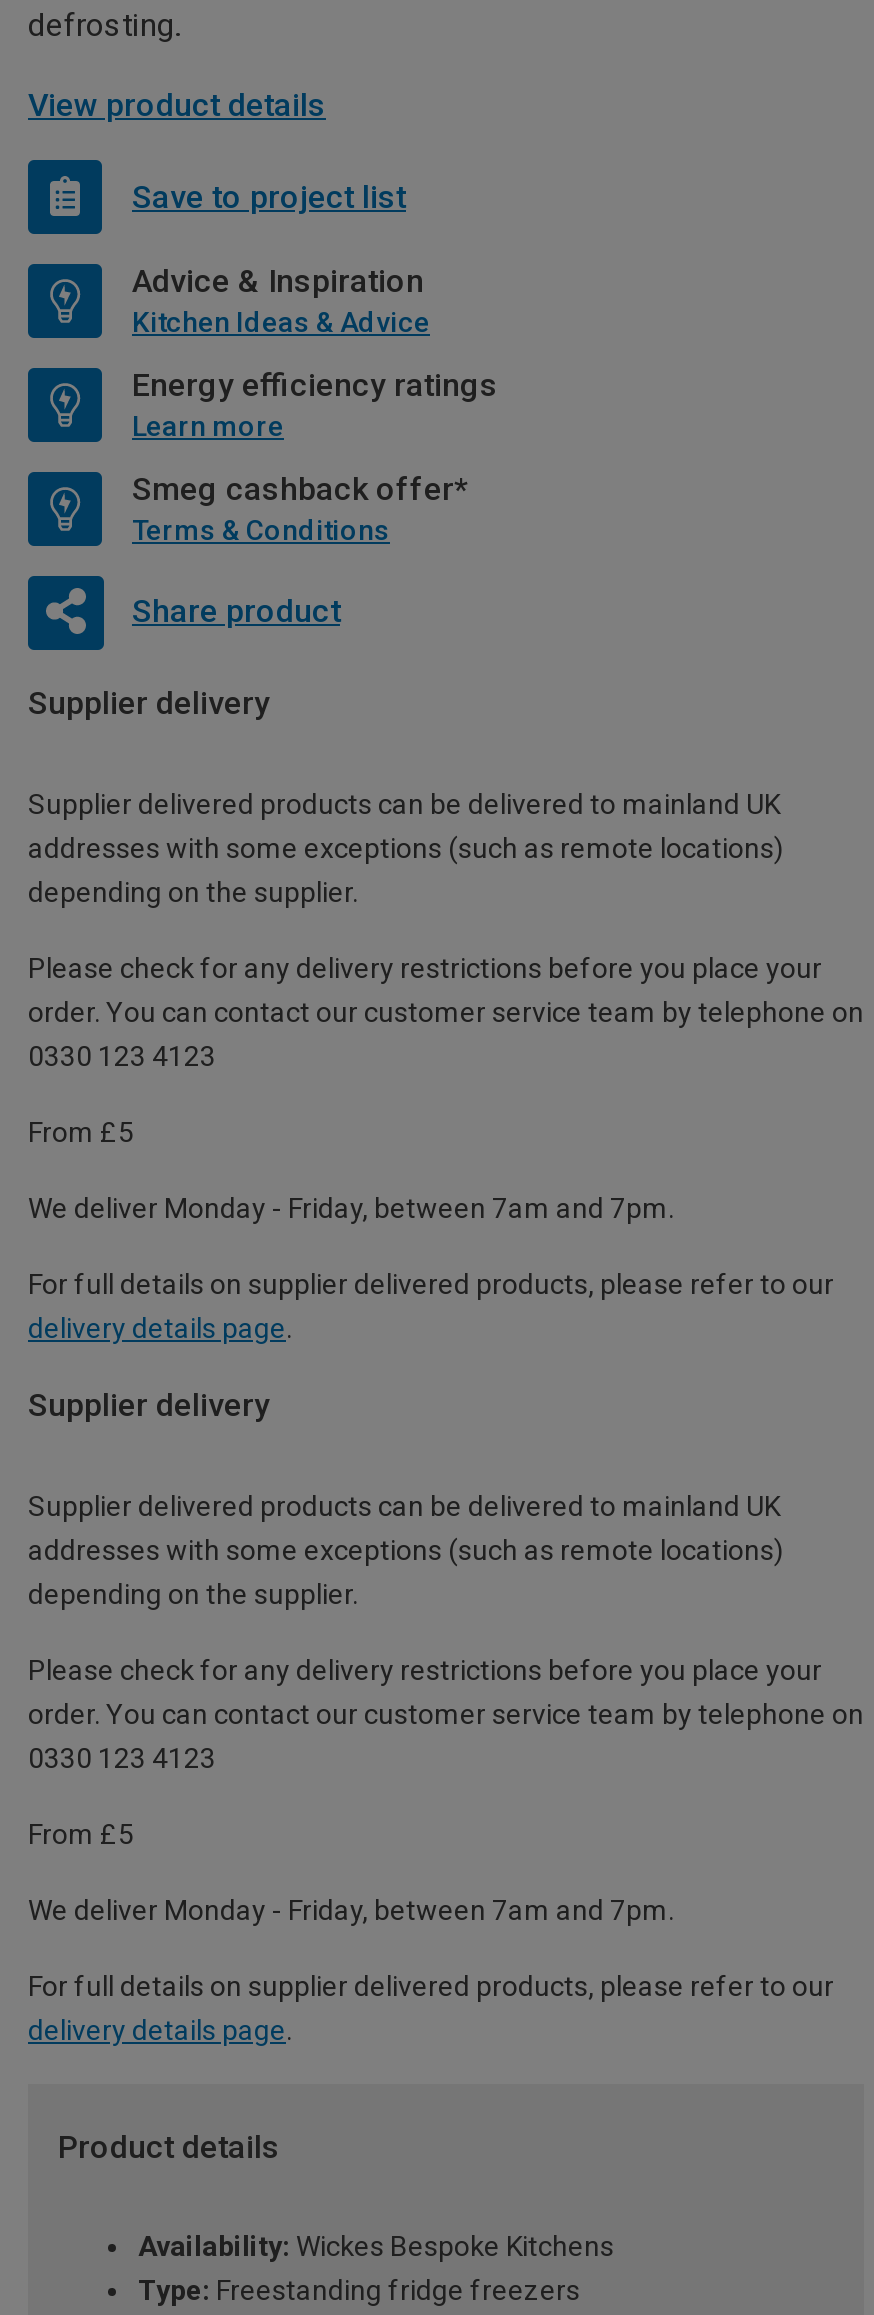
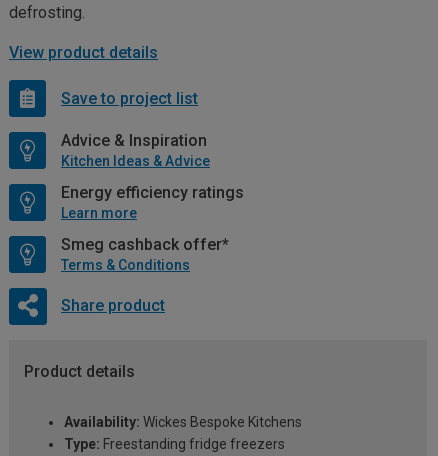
[28,685,864,2046] Supplier delivery | Supplier delivered products can be delivered to mainland UK | addresses with some exceptions (such as remote locations) | depending on the supplier. | Please check for any delivery restrictions before you place your | order. You can contact our customer service team by telephone on | 0330 123 4123 | From £5 | We deliver Monday - Friday, between 7am and 7pm. | For full details on supplier delivered products, please refer to our | delivery details page. | Supplier delivery | Supplier delivered products can be delivered to mainland UK | addresses with some exceptions (such as remote locations) | depending on the supplier. | Please check for any delivery restrictions before you place your | order. You can contact our customer service team by telephone on | 0330 123 4123 | From £5 | We deliver Monday - Friday, between 7am and 7pm. | For full details on supplier delivered products, please refer to our | delivery details page. -> none

